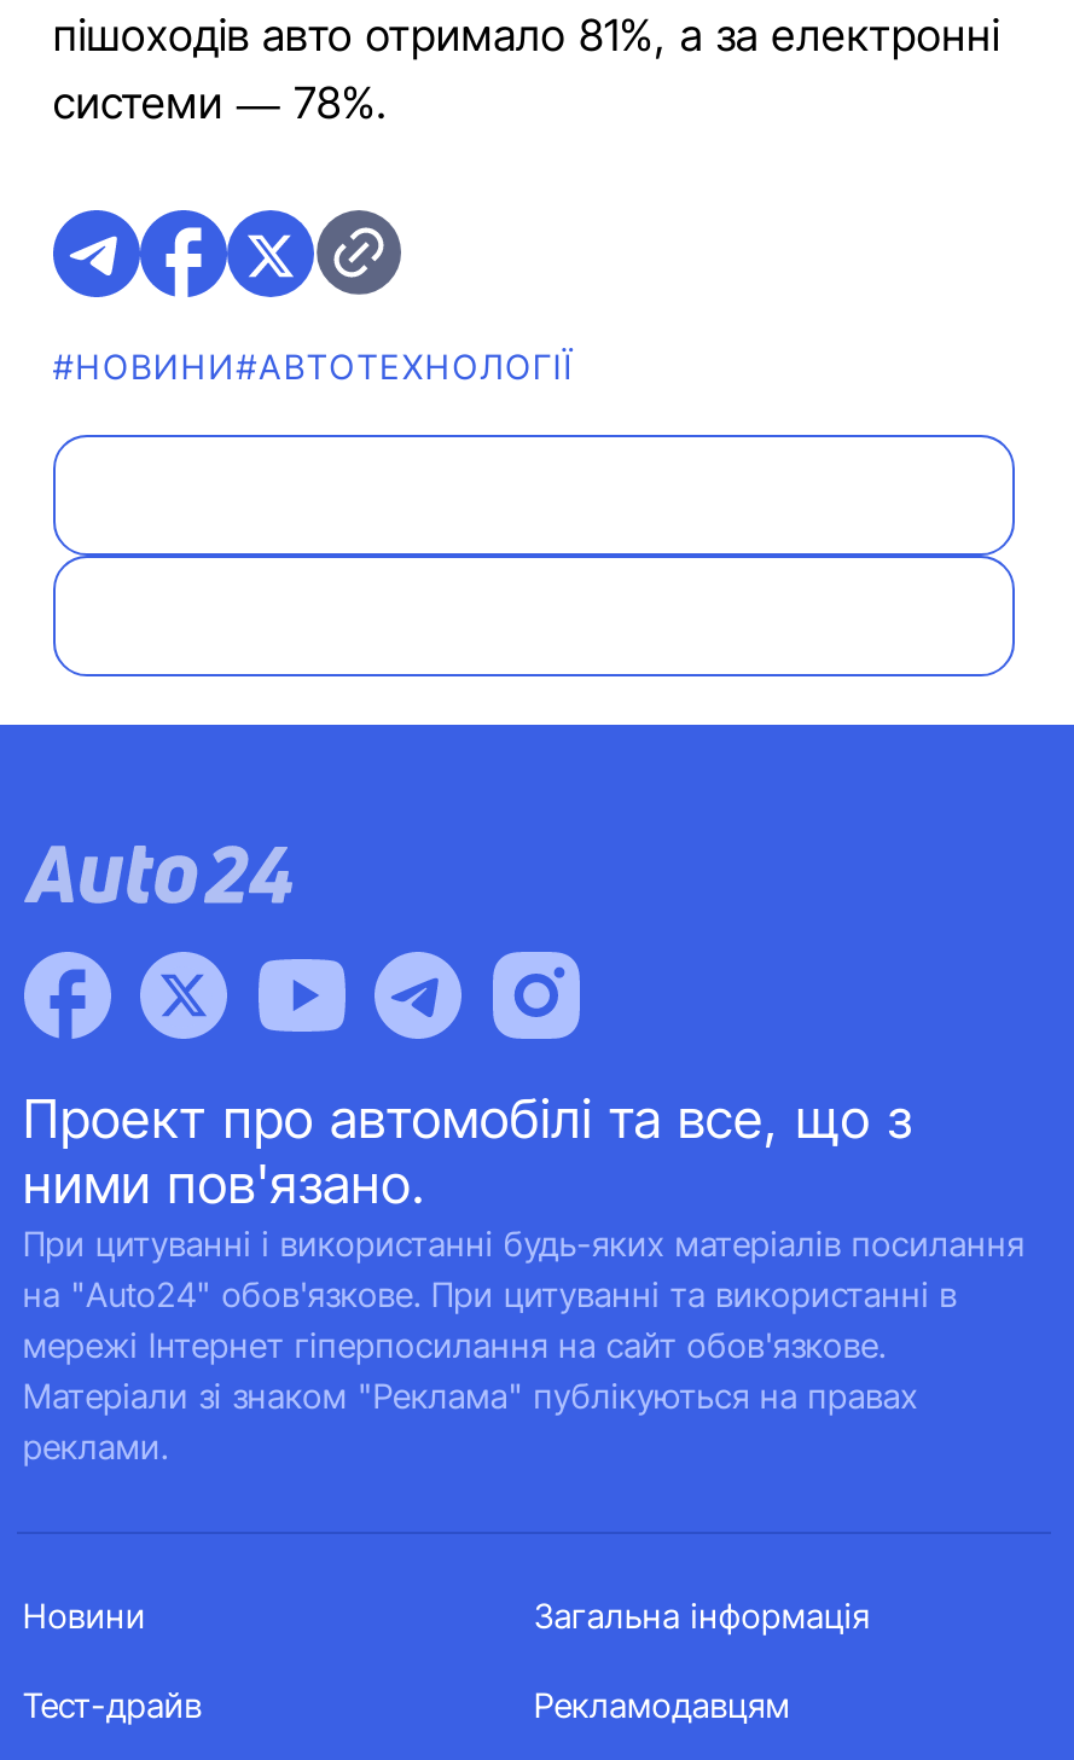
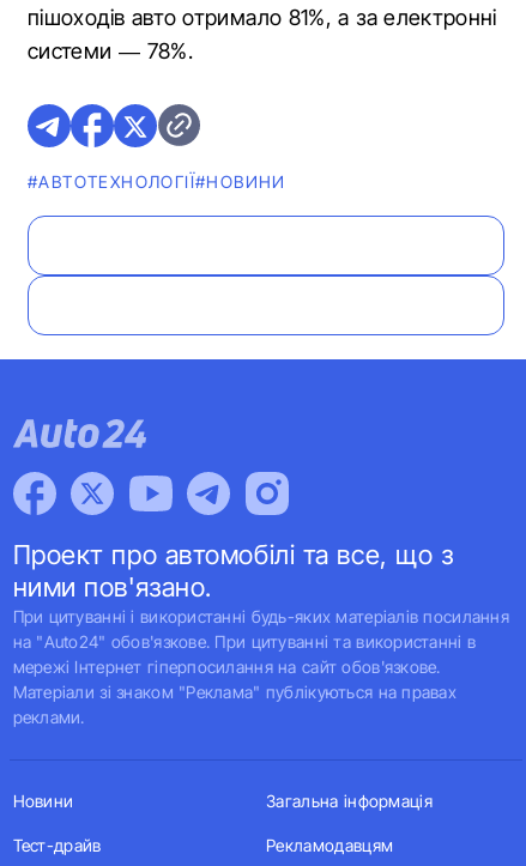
[53,345,575,387] #НОВИНИ#АВТОТЕХНОЛОГІЇ -> [28,171,286,192] #АВТОТЕХНОЛОГІЇ#НОВИНИ

